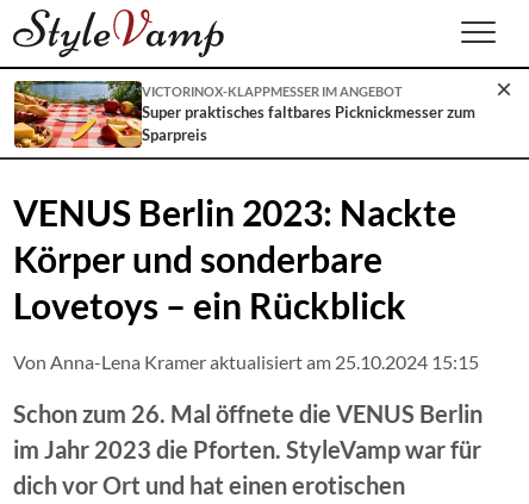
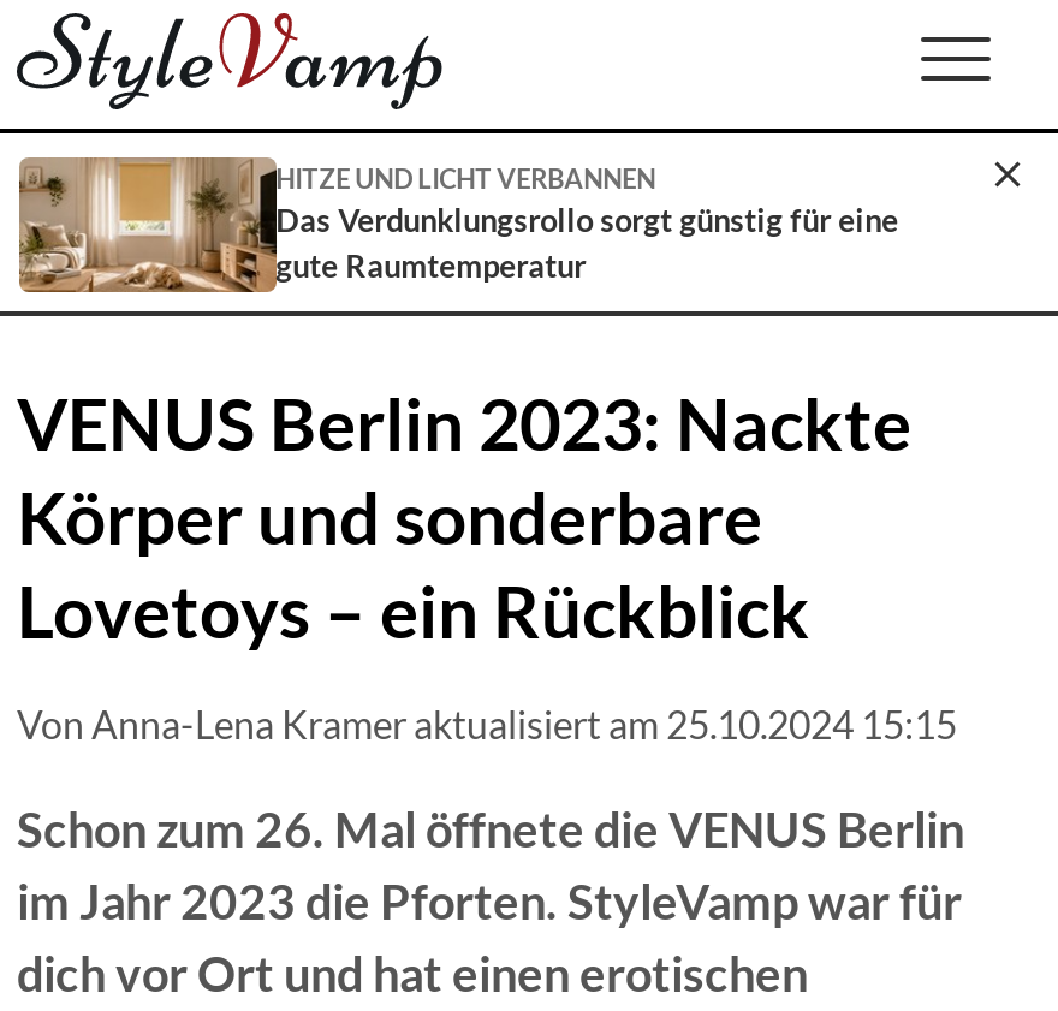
[13,80,475,149] [image] | VICTORINOX-KLAPPMESSER IM ANGEBOT | Super praktisches faltbares Picknickmesser zum | Sparpreis -> [17,155,899,295] [image] | HITZE UND LICHT VERBANNEN | Das Verdunklungsrollo sorgt günstig für eine | gute Raumtemperatur

